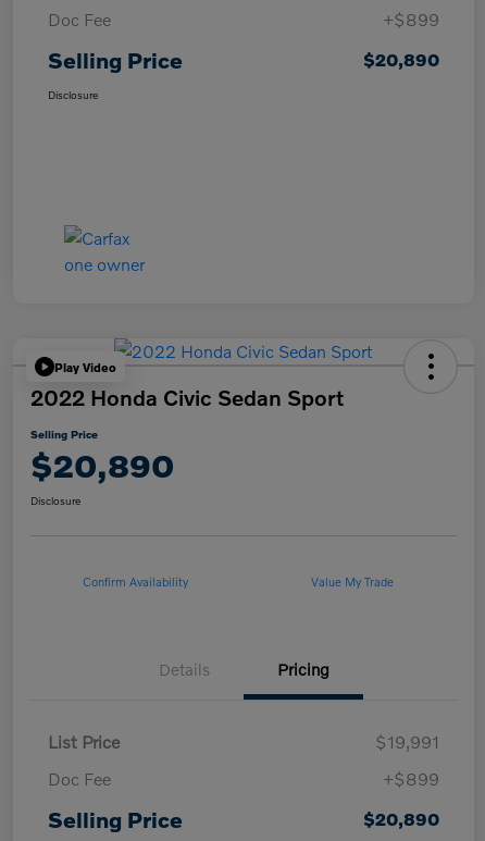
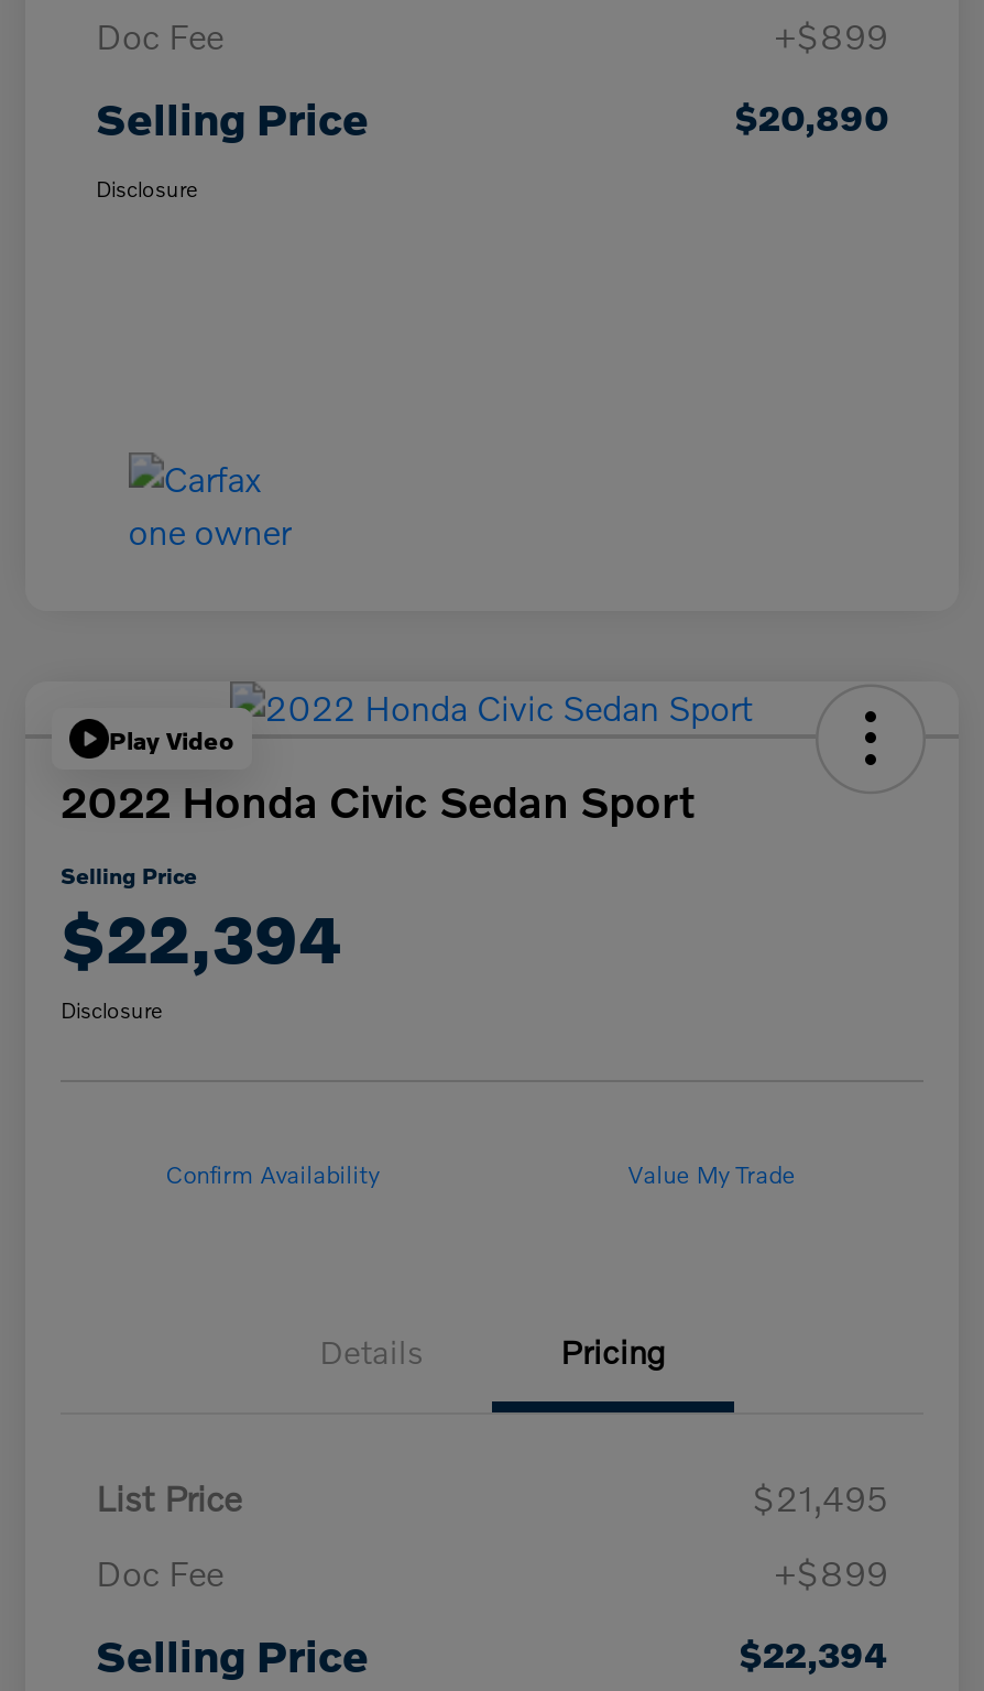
[30,446,174,484] $20,890 -> [61,900,342,977] $22,394
[375,731,439,752] $19,991 -> [752,1477,888,1519] $21,495
[363,809,439,829] $20,890 -> [739,1633,888,1675] $22,394

